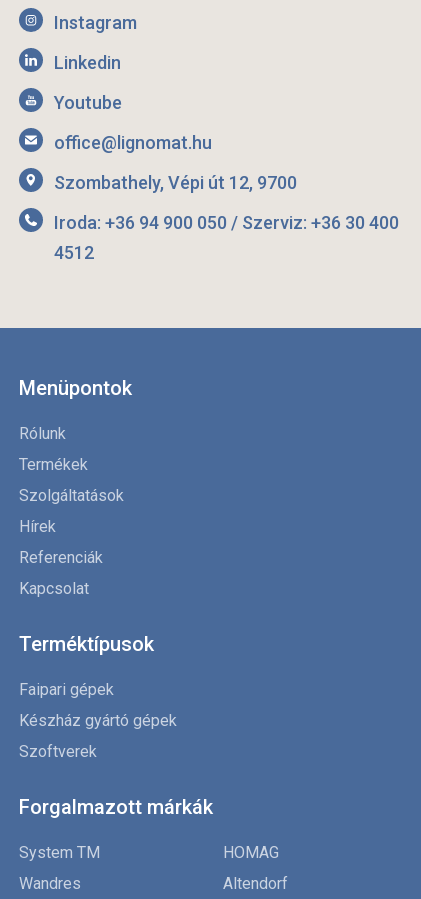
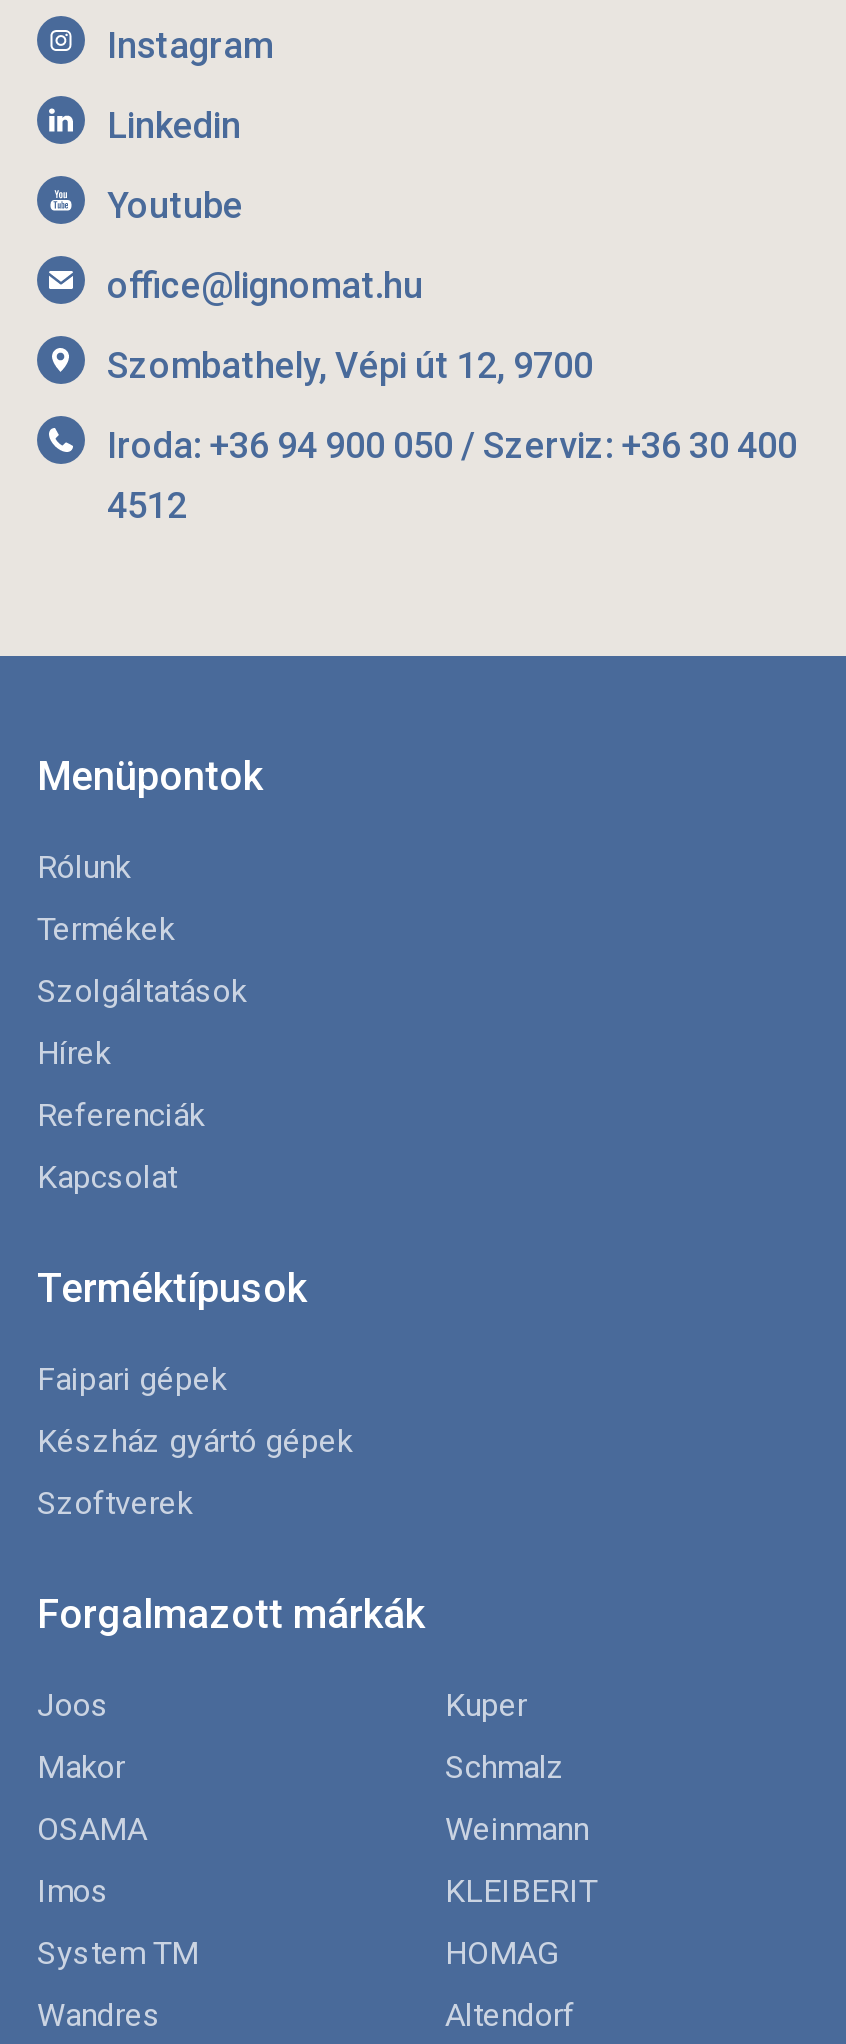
none -> [37,1685,597,1909] Joos | Kuper | Makor | Schmalz | OSAMA | Weinmann | Imos | KLEIBERIT

